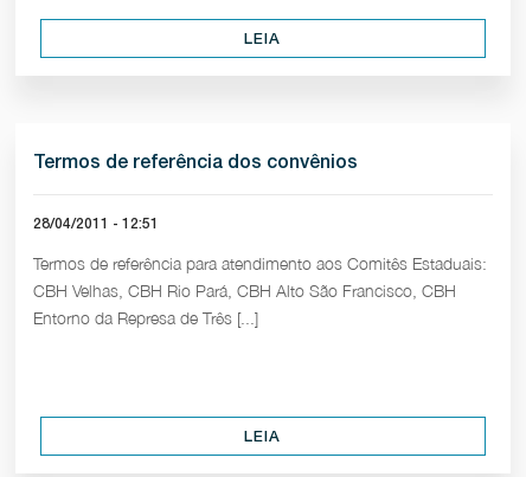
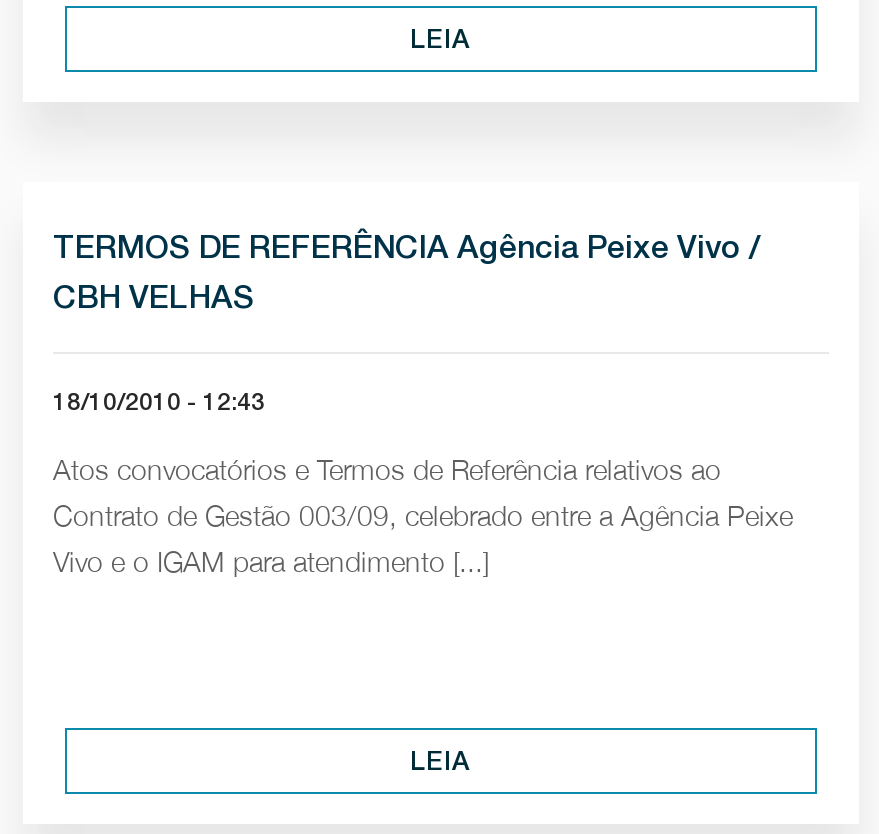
[33,150,358,173] Termos de referência dos convênios -> [53,228,761,316] TERMOS DE REFERÊNCIA Agência Peixe Vivo / | CBH VELHAS
[33,215,159,232] 28/04/2011 - 12:51 -> [53,388,265,416] 18/10/2010 - 12:43
[33,253,487,328] Termos de referência para atendimento aos Comitês Estaduais: | CBH Velhas, CBH Rio Pará, CBH Alto São Francisco, CBH | Entorno da Represa de Três [...] -> [53,452,793,578] Atos convocatórios e Termos de Referência relativos ao | Contrato de Gestão 003/09, celebrado entre a Agência Peixe | Vivo e o IGAM para atendimento [...]

